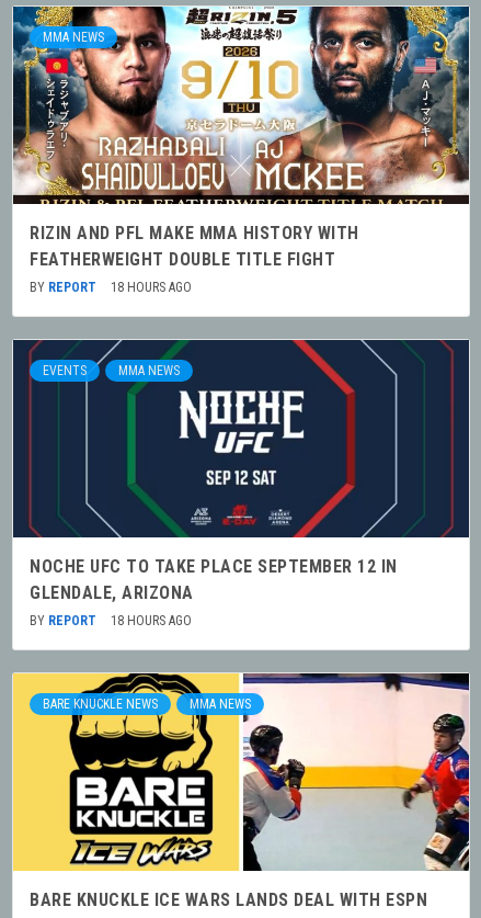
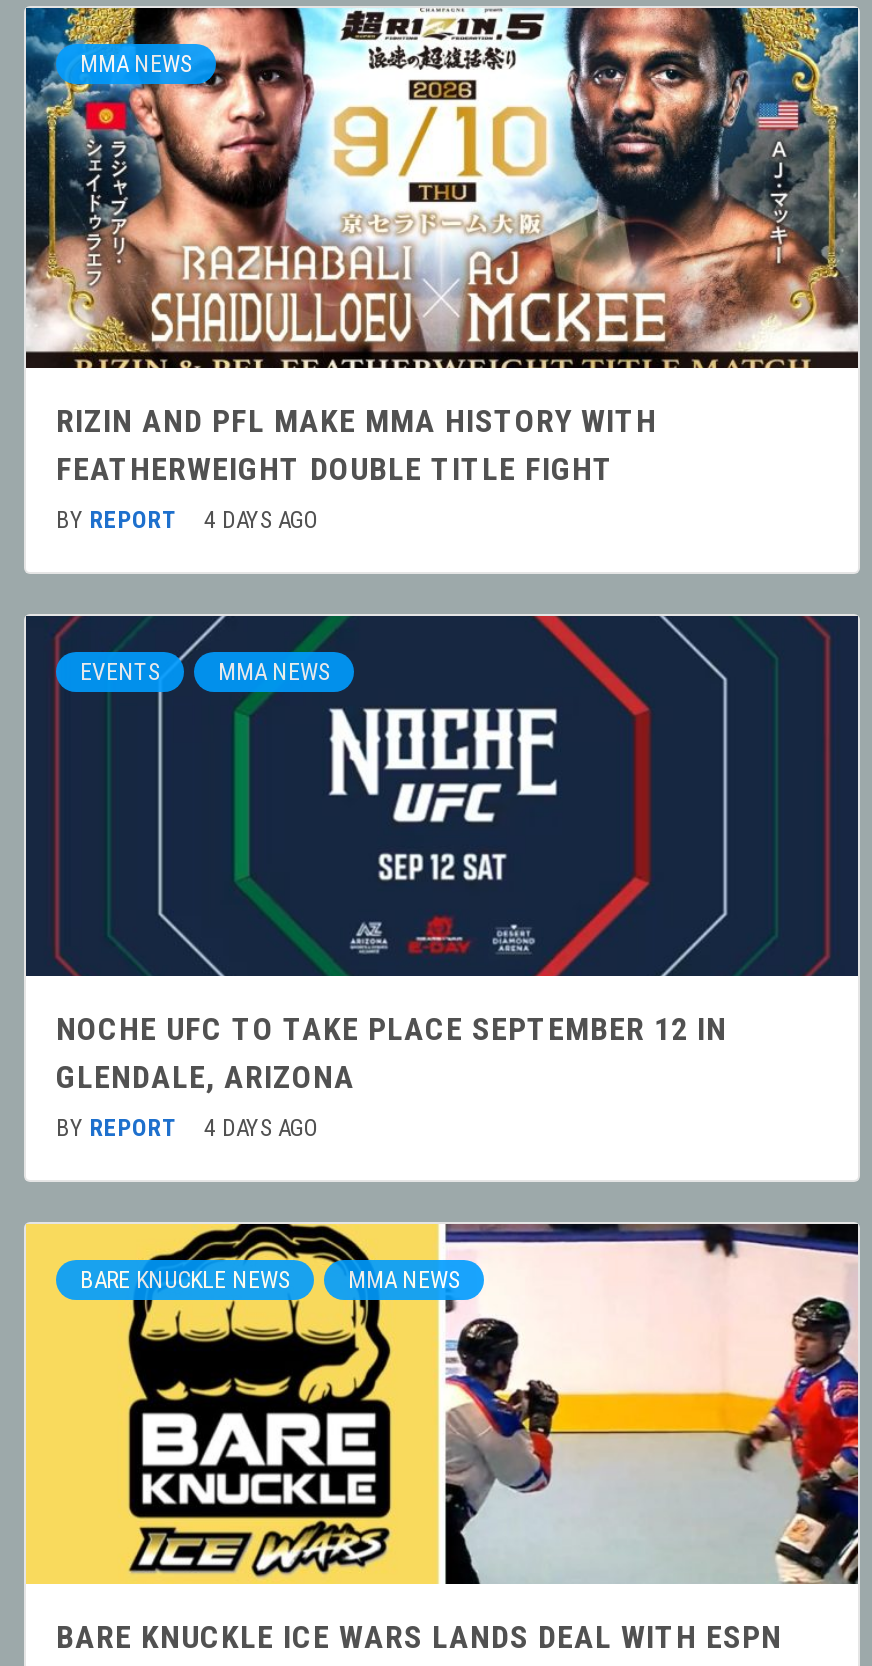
[30,280,192,295] BY REPORT 18 HOURS AGO -> [56,506,320,534] BY REPORT 4 DAYS AGO
[30,613,192,629] BY REPORT 18 HOURS AGO -> [56,1114,320,1142] BY REPORT 4 DAYS AGO

